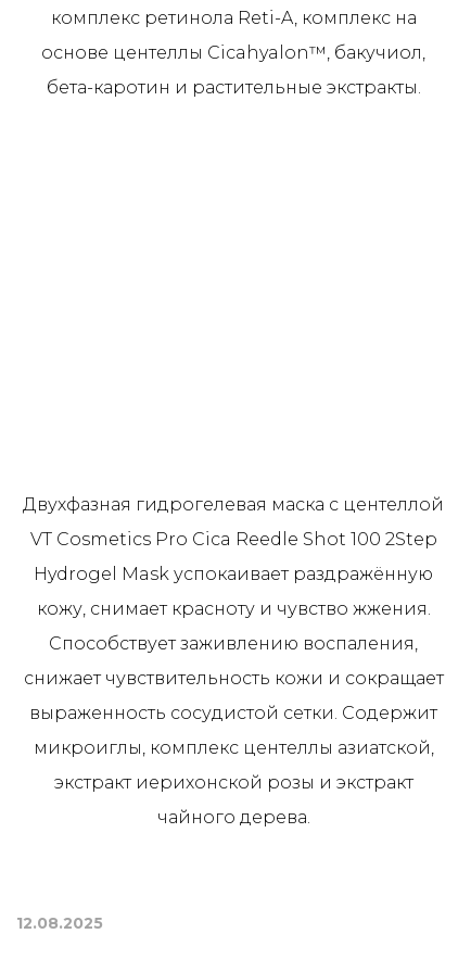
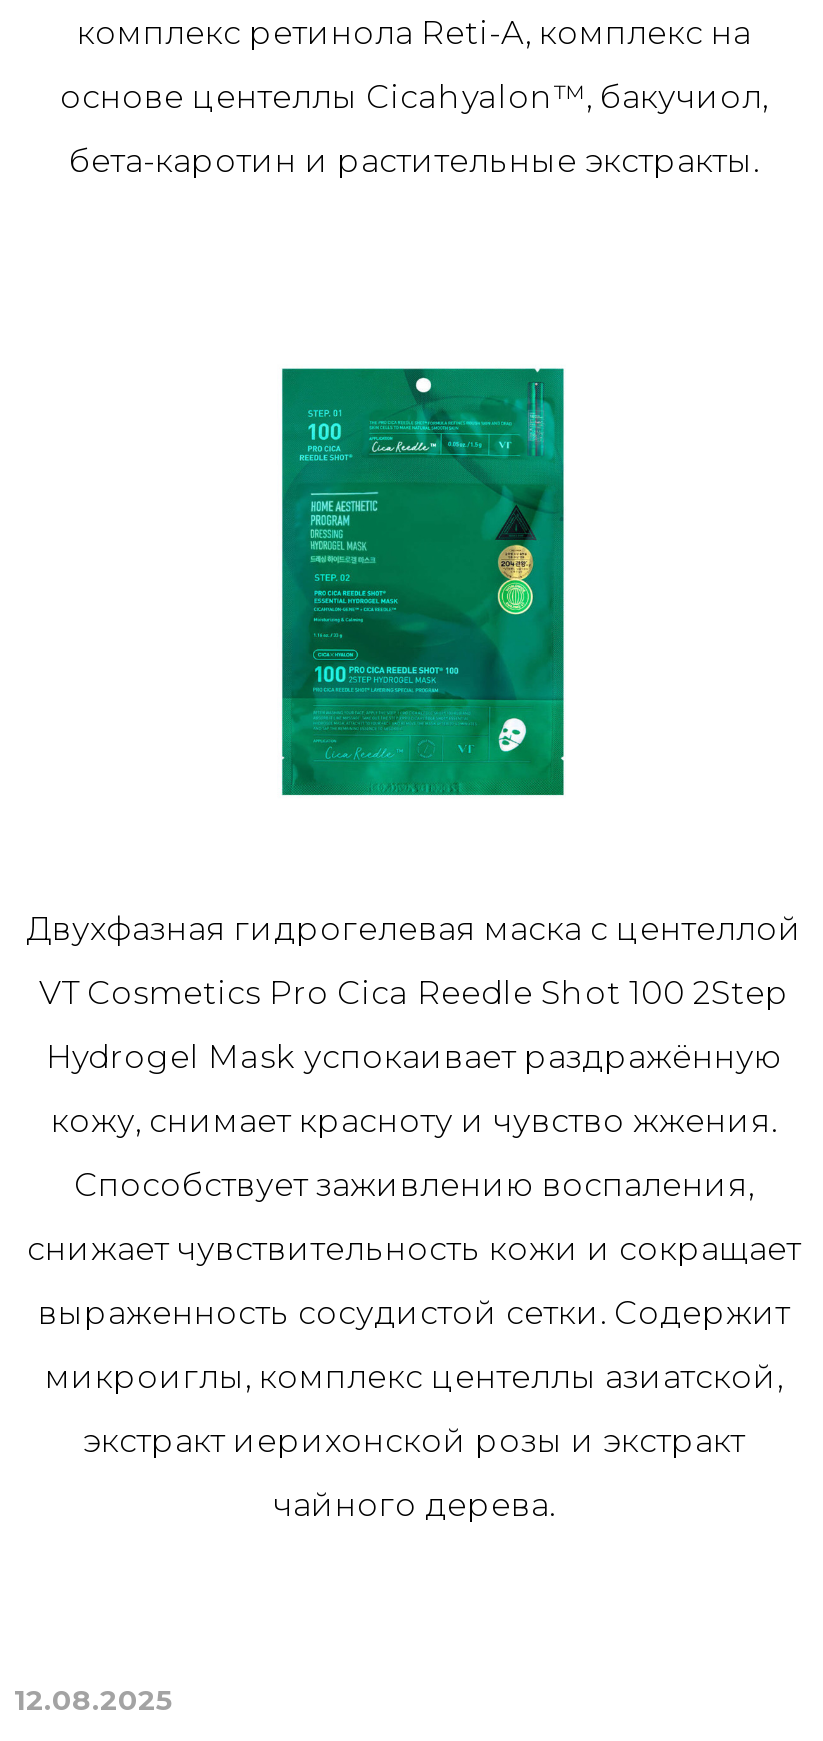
none -> [280,366,566,798] [image]

